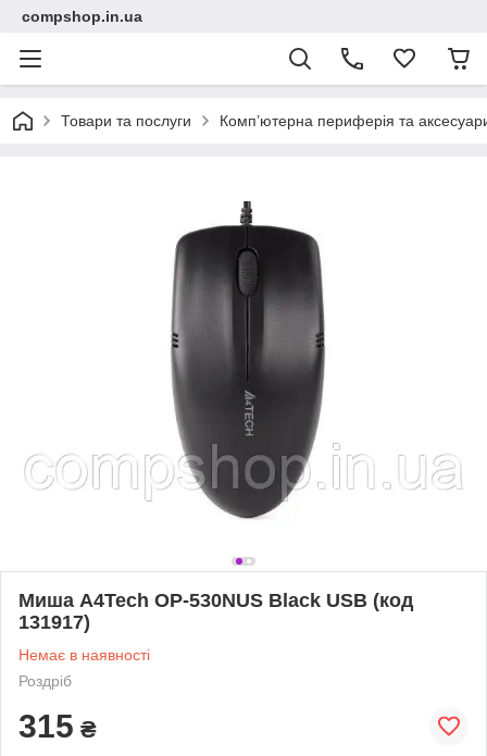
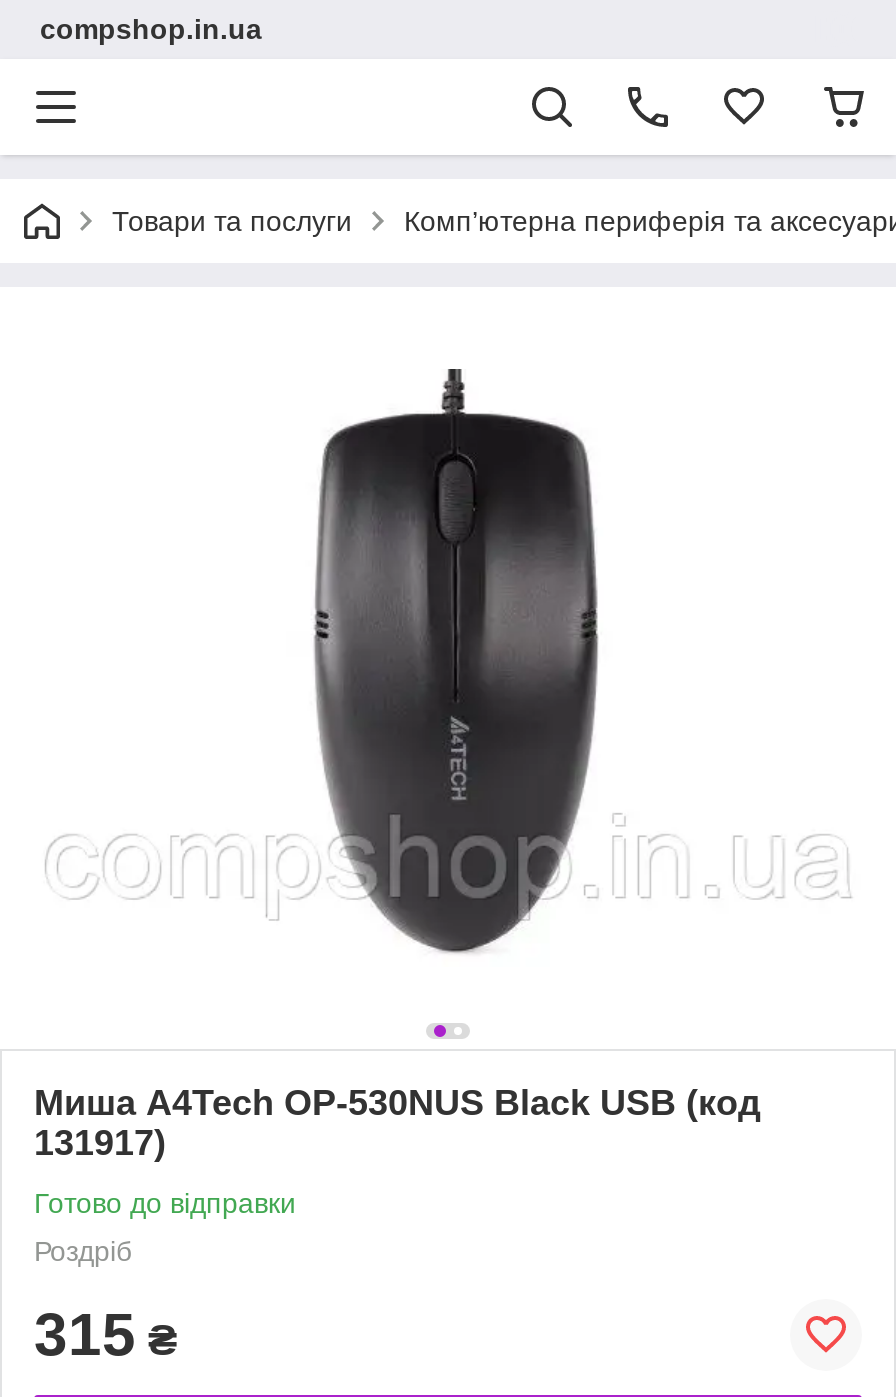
[18,646,150,663] Немає в наявності -> [34,1187,296,1219] Готово до відправки

